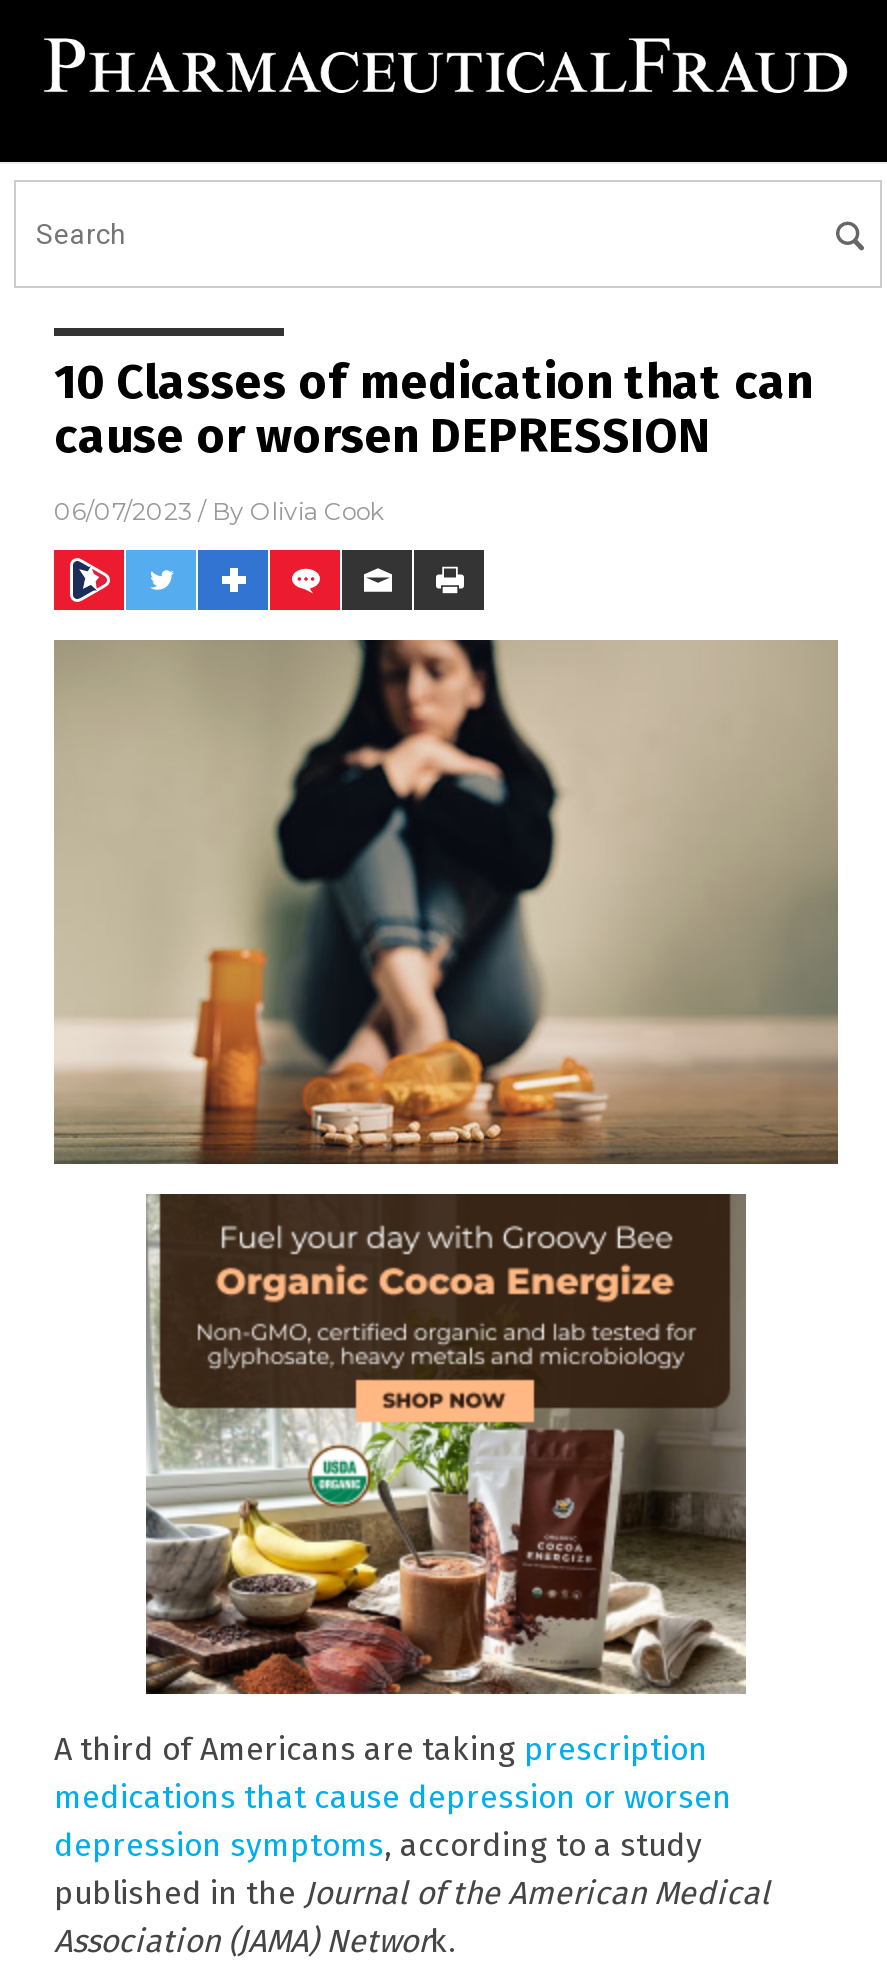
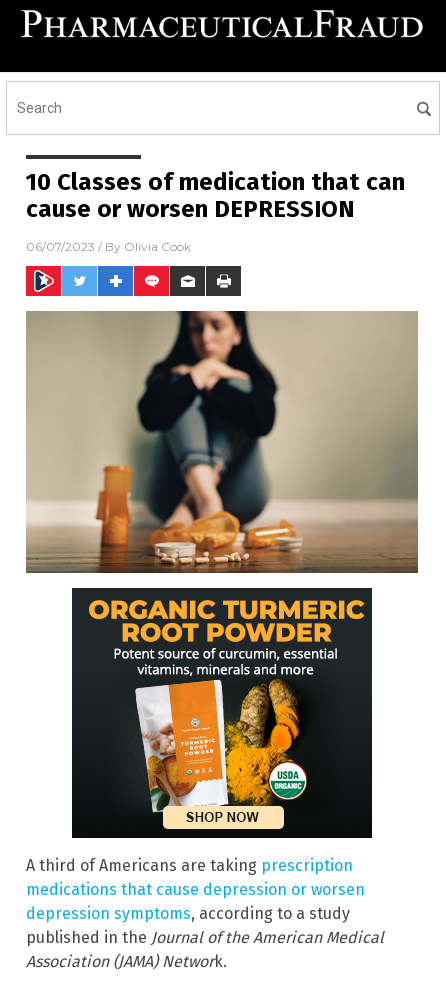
[144,1194,748,1696] [image] -> [71,588,373,839] [image]

